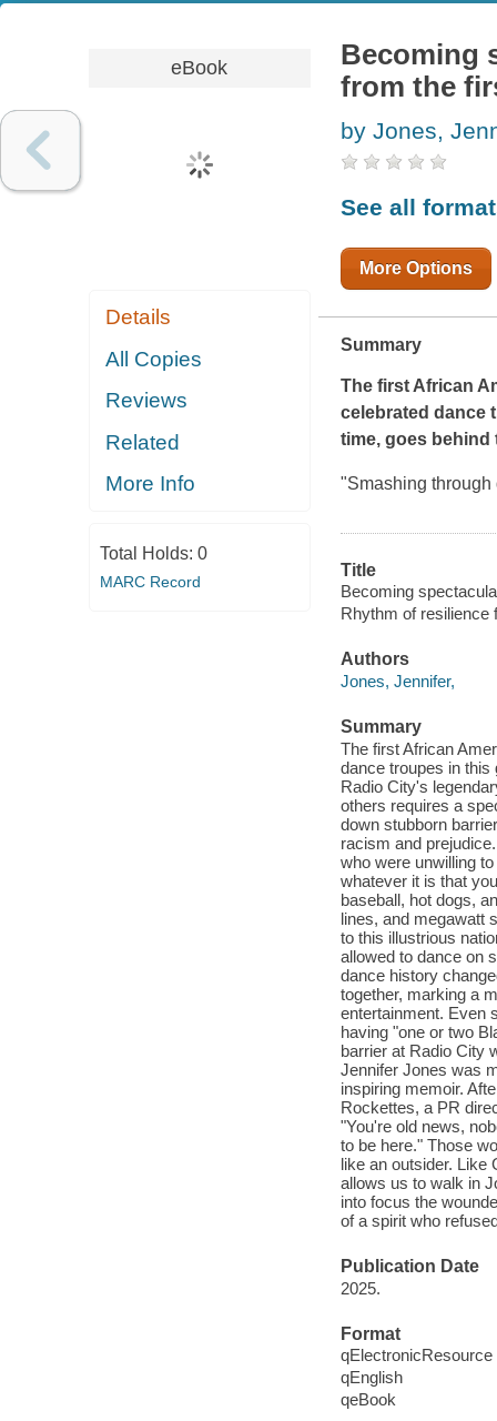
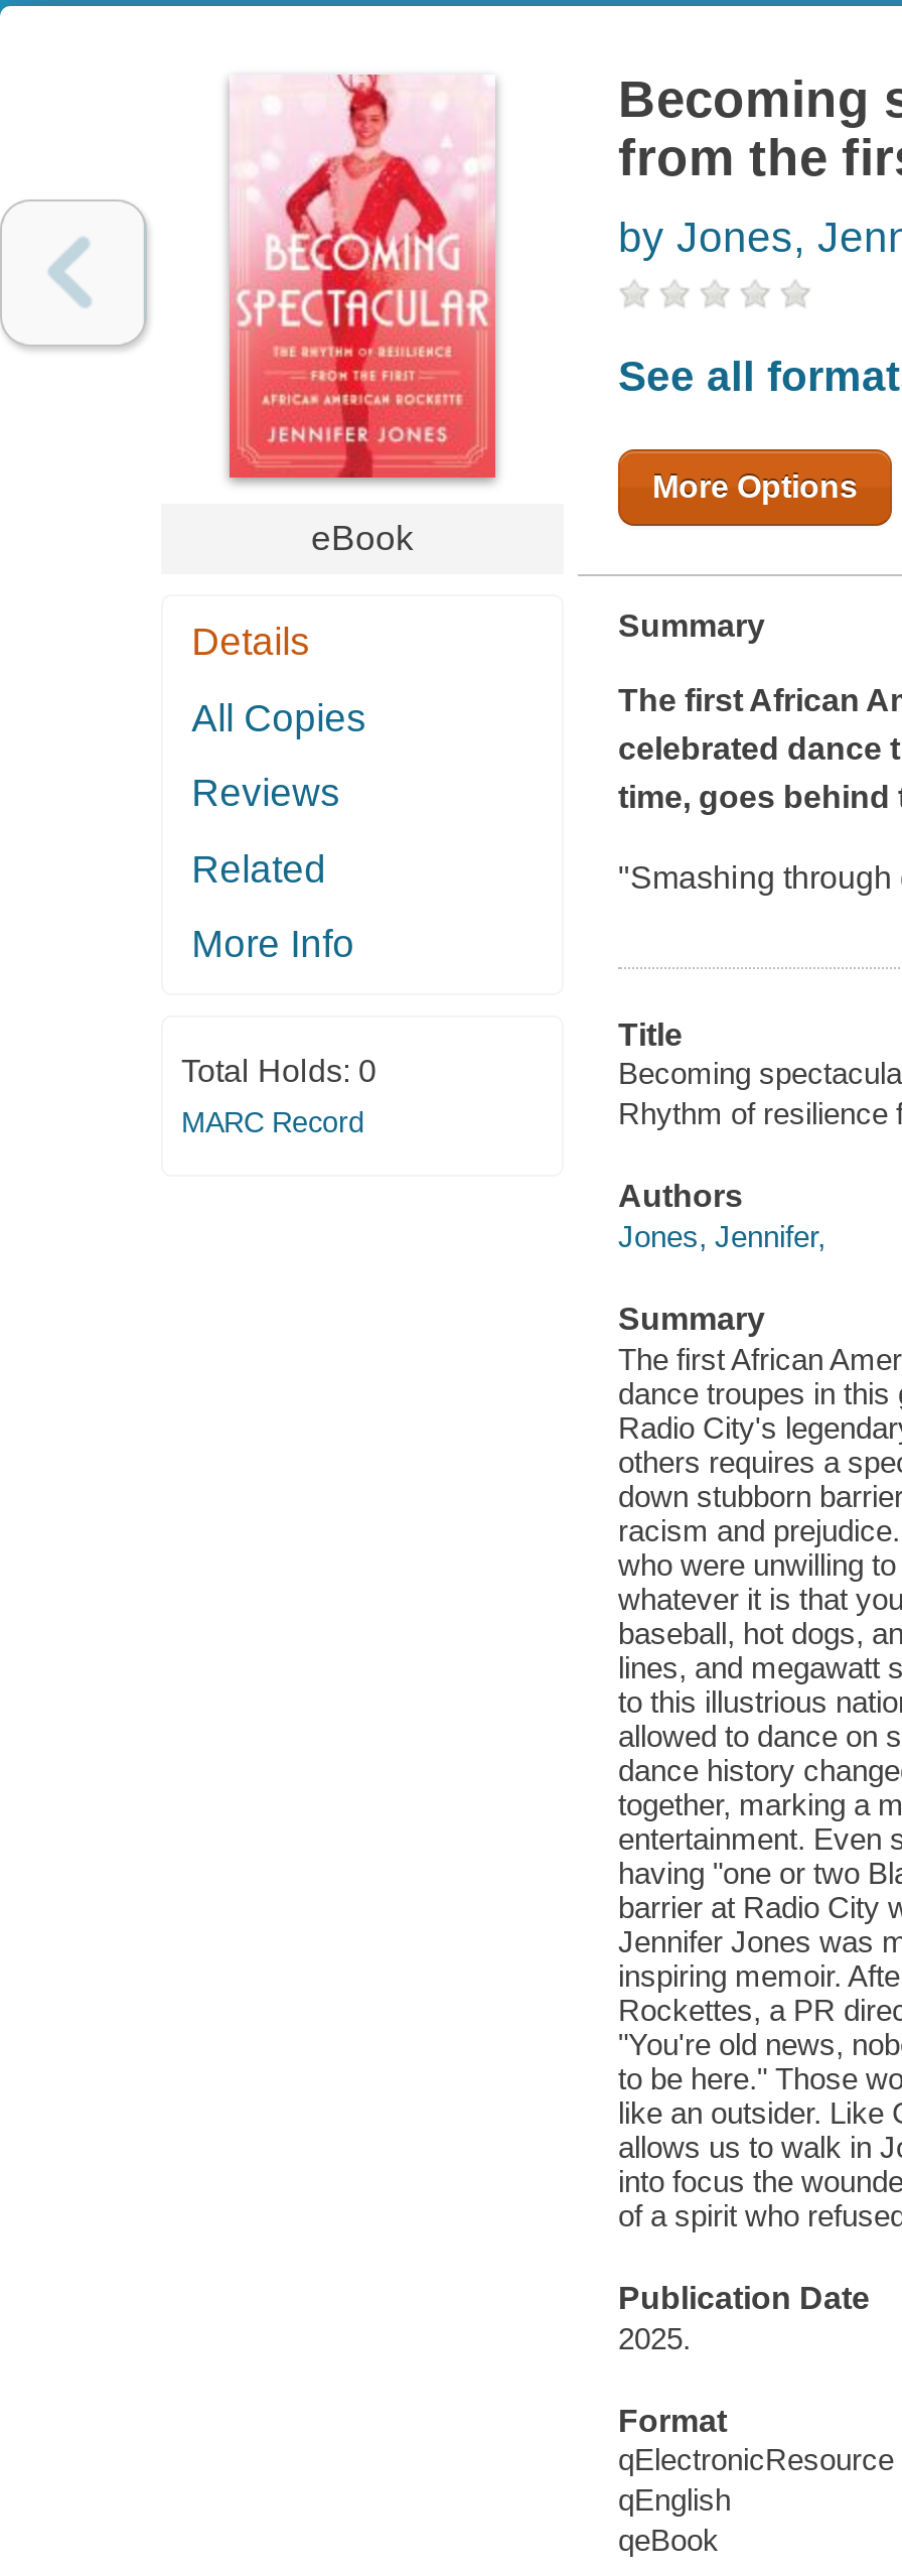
moved [171,57,228,79] -> [311,518,414,558]: eBook
none -> [225,73,499,486] [image]
moved [100,305,207,590] -> [181,621,377,1138]: Details | All Copies | Reviews | Related | More Info | Total Holds: 0 | MARC Record

